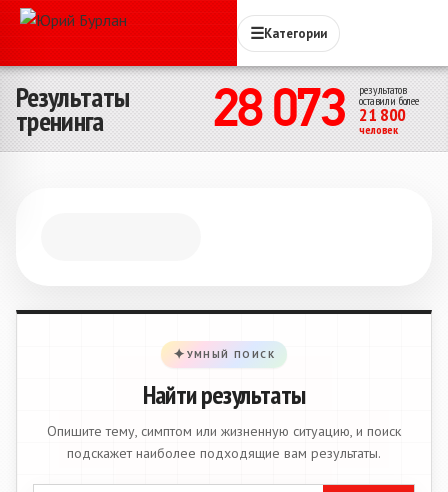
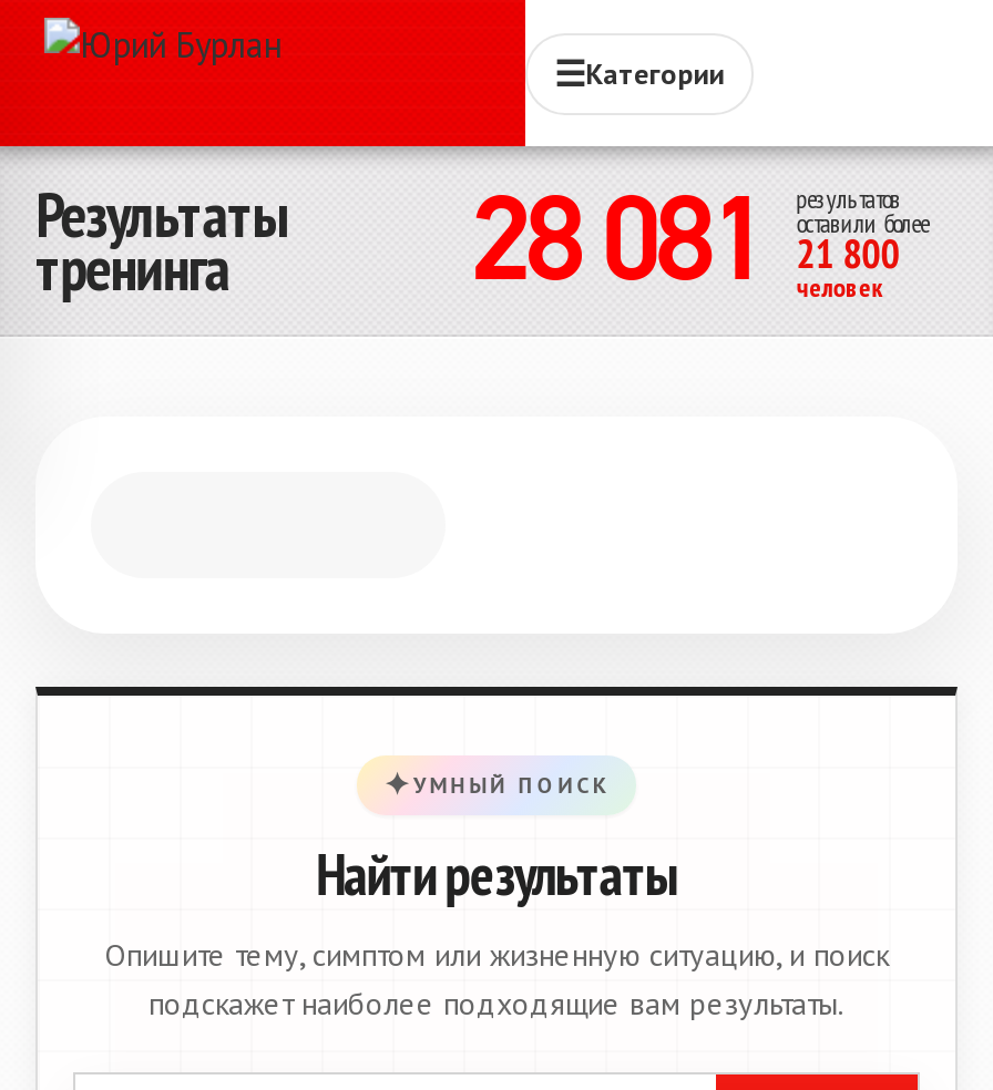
[212,75,343,142] 28 073 -> [470,166,761,315] 28 081

